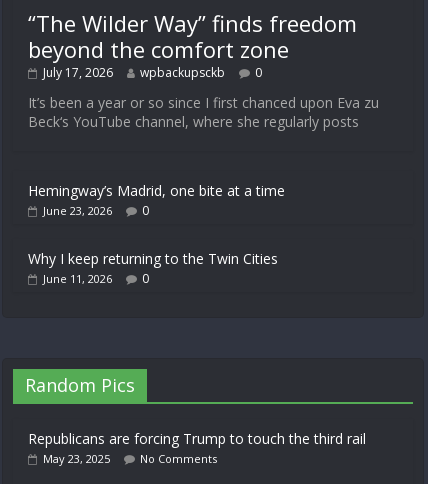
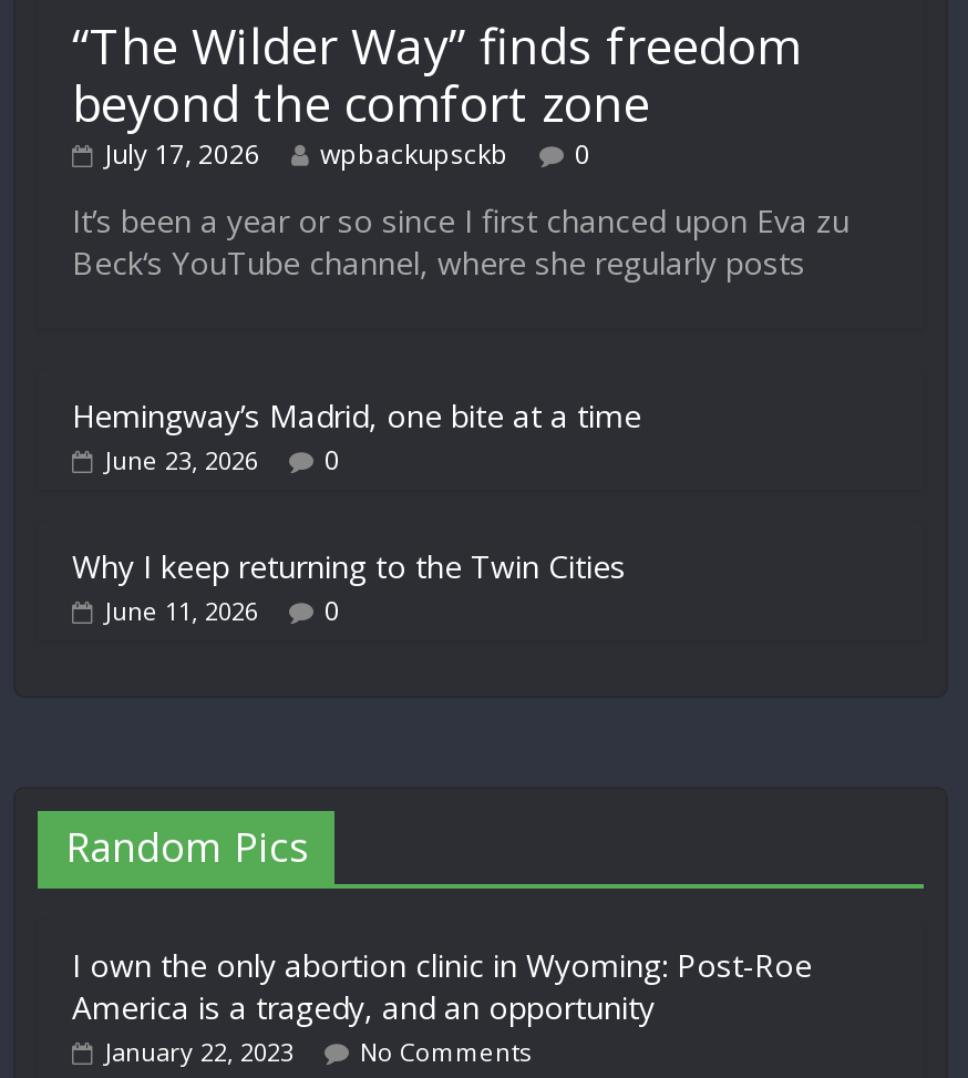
[28,429,366,466] Republicans are forcing Trump to touch the third rail | May 23, 2025 -> [72,944,812,1068] I own the only abortion clinic in Wyoming: Post-Roe | America is a tragedy, and an opportunity | January 22, 2023

